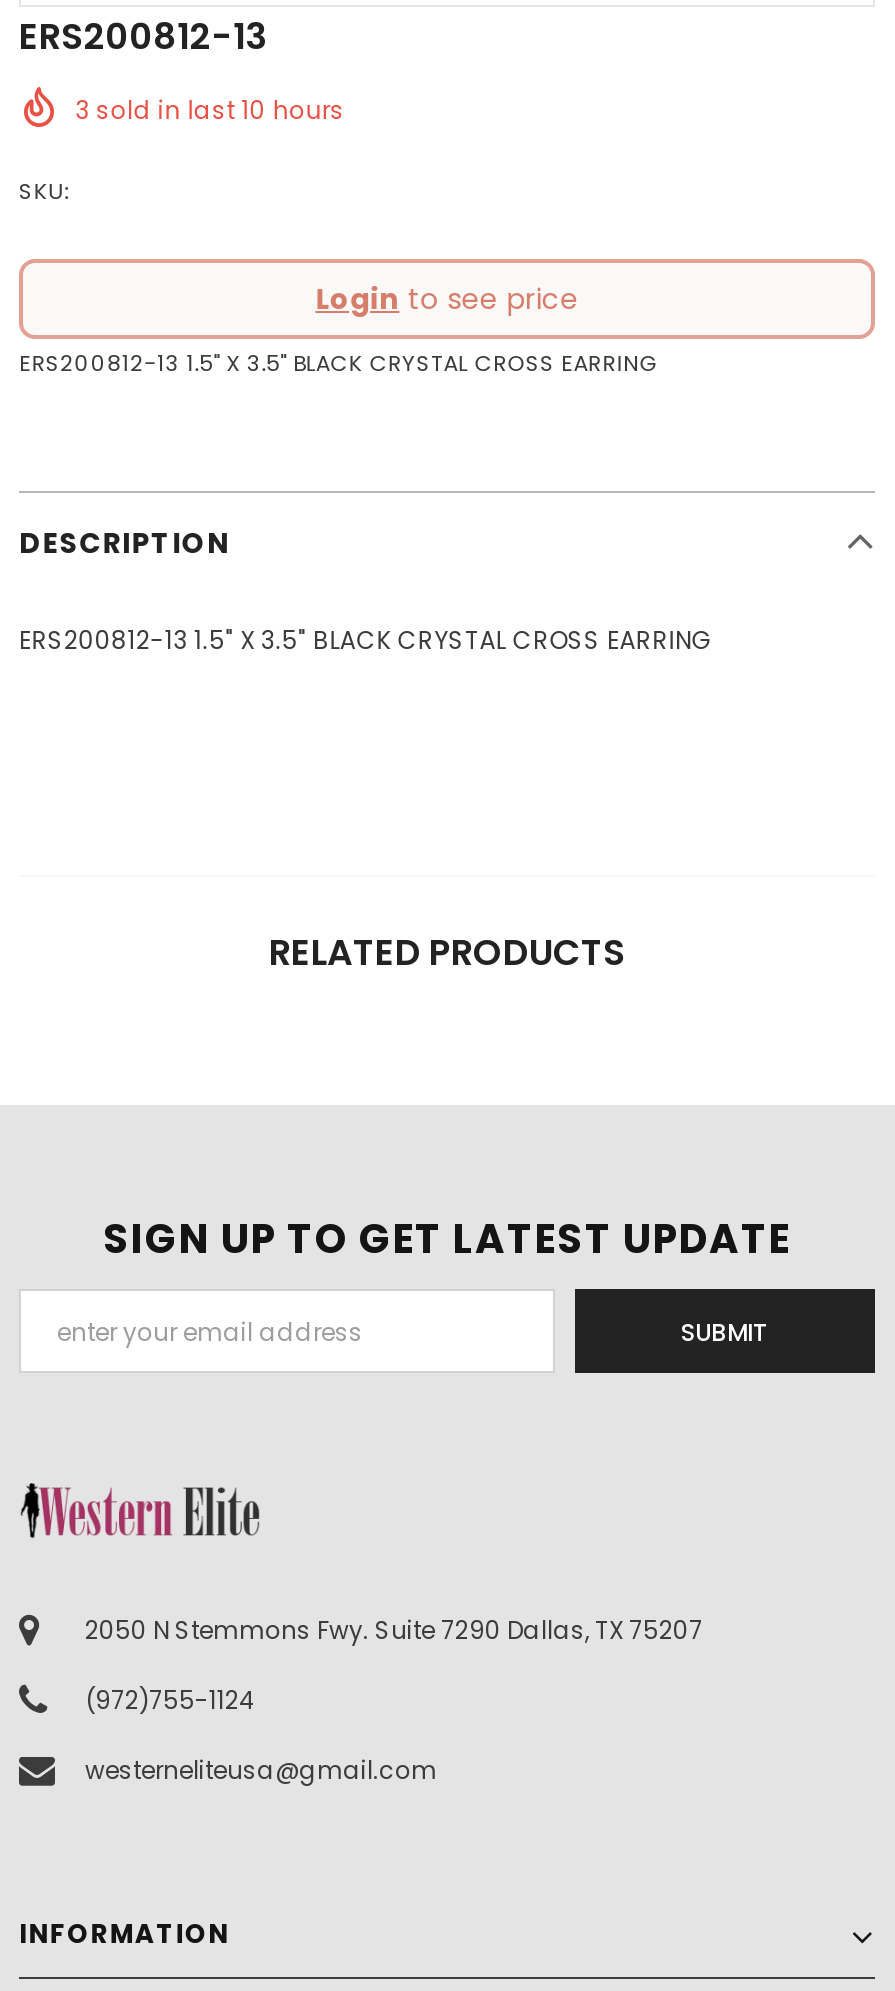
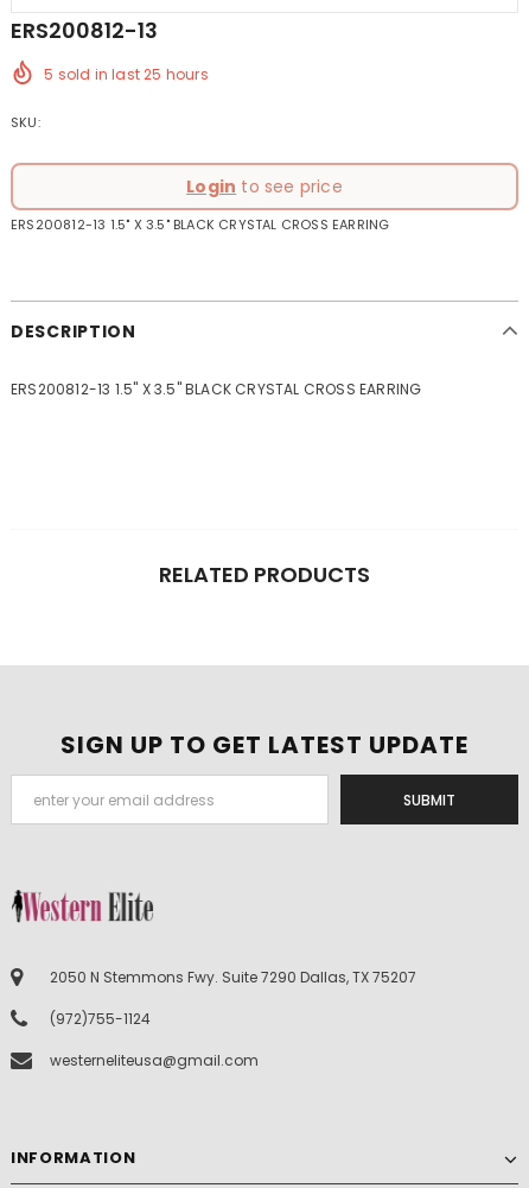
[75,93,345,127] 3 sold in last 10 hours -> [44,64,209,84] 5 sold in last 25 hours

